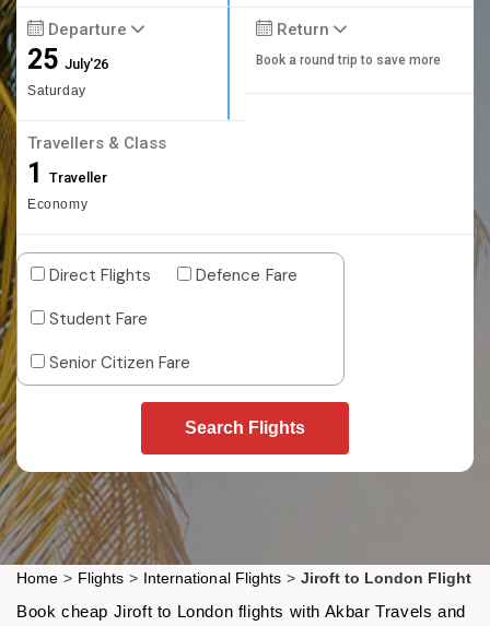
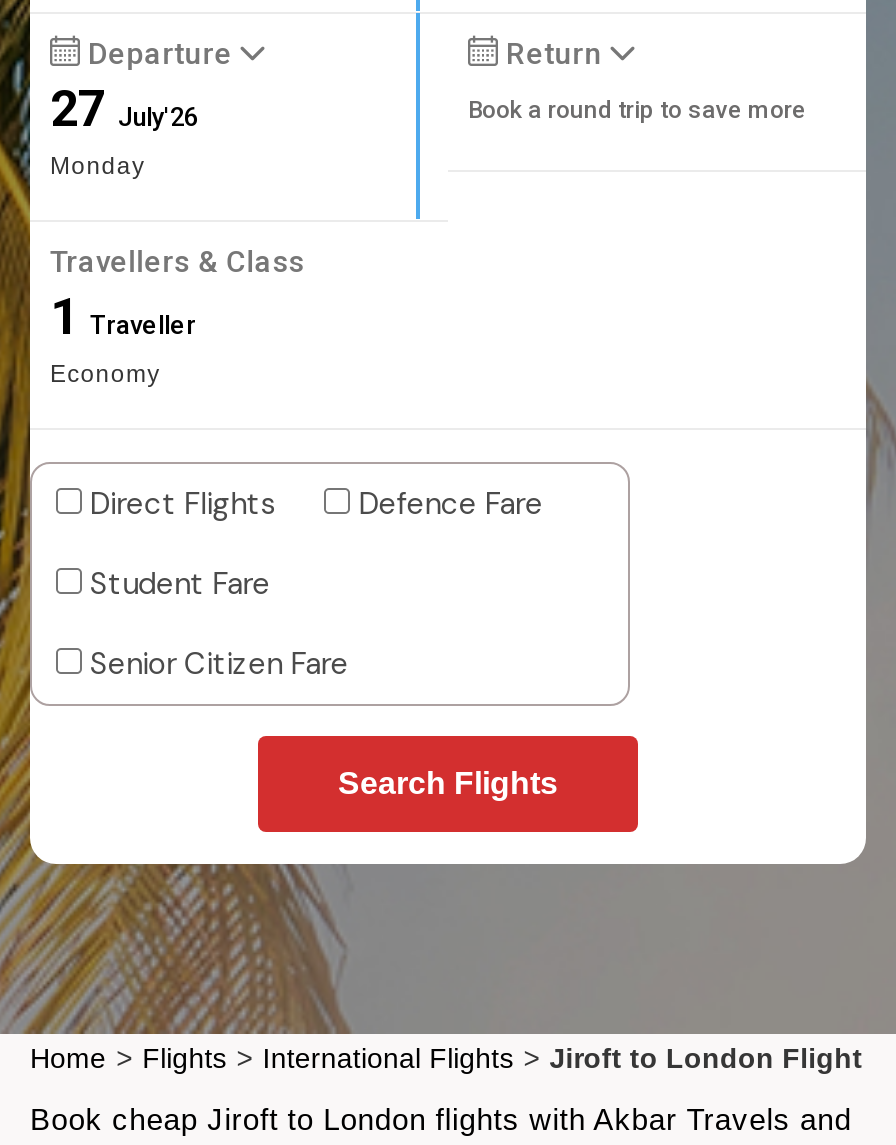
[27,44,108,98] 25 July'26 | Saturday -> [50,80,198,180] 27 July'26 | Monday

